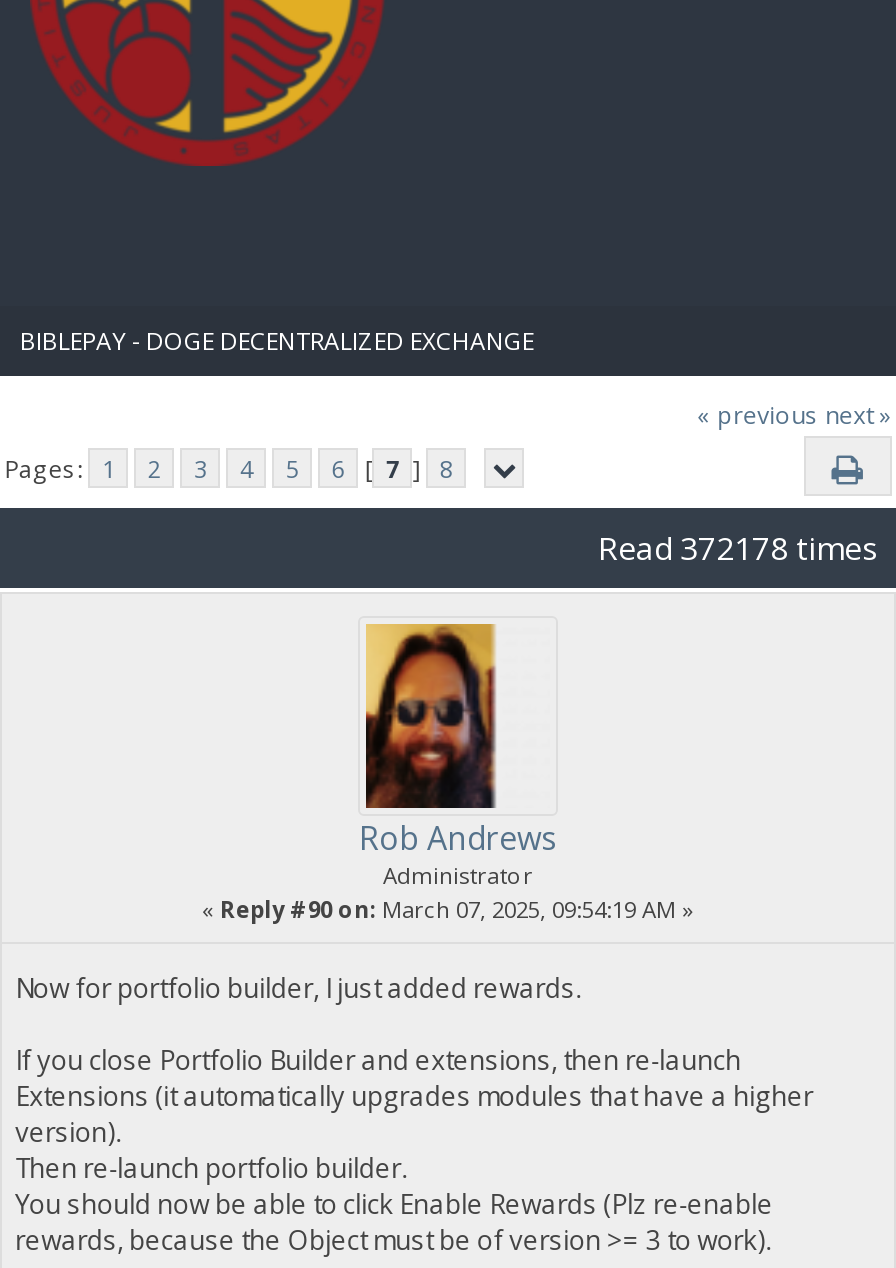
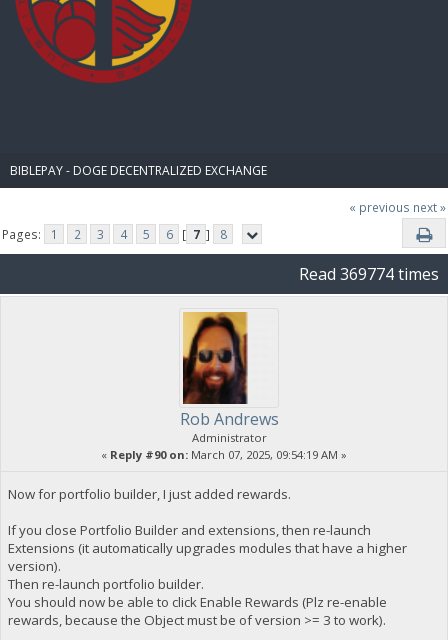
[598,526,878,570] Read 372178 times -> [299,263,439,285] Read 369774 times

